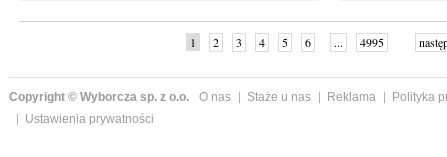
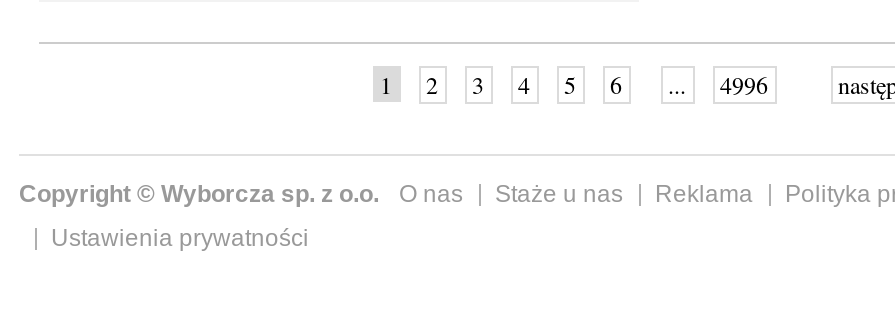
[359,34,383,50] 4995 -> [720,68,768,100] 4996

